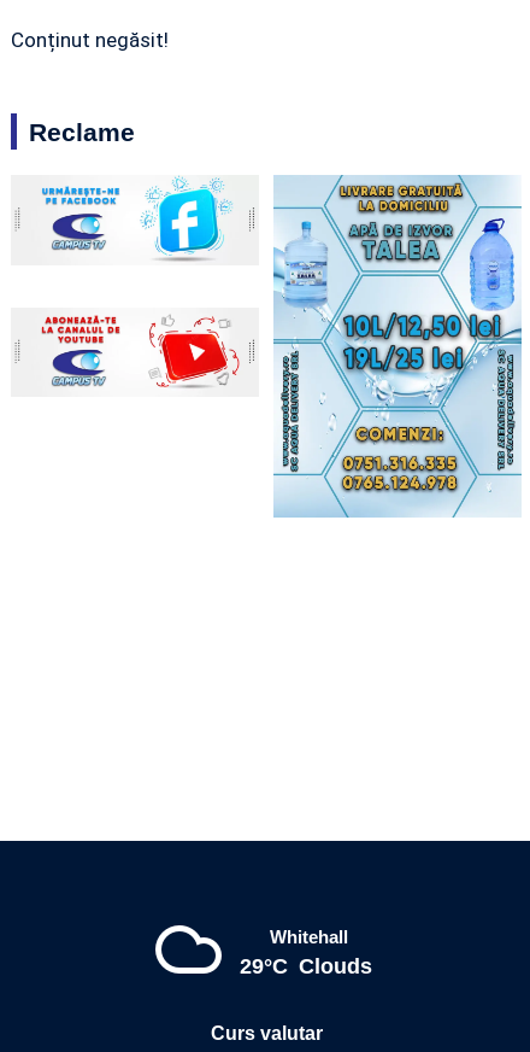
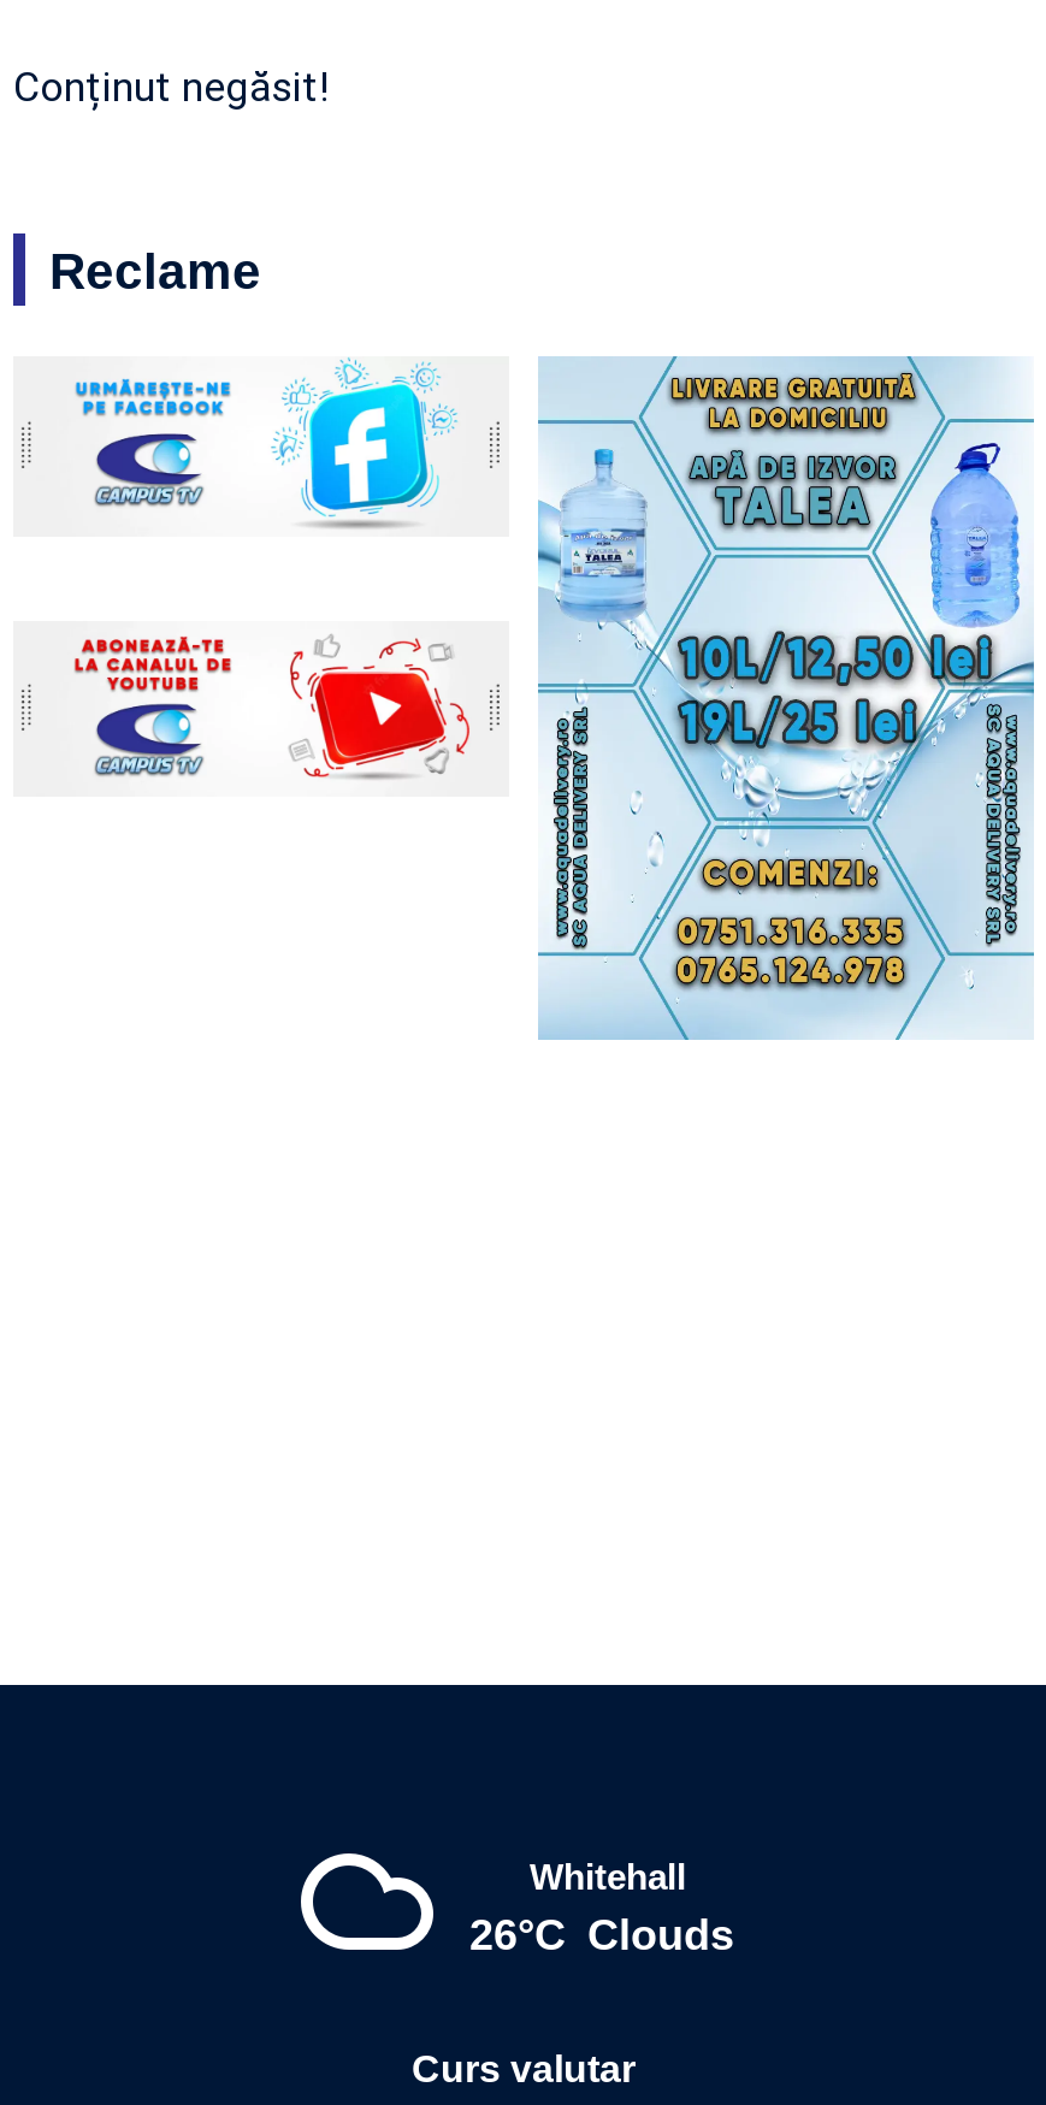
[239,954,372,979] 29°C Clouds -> [469,1911,734,1959] 26°C Clouds

